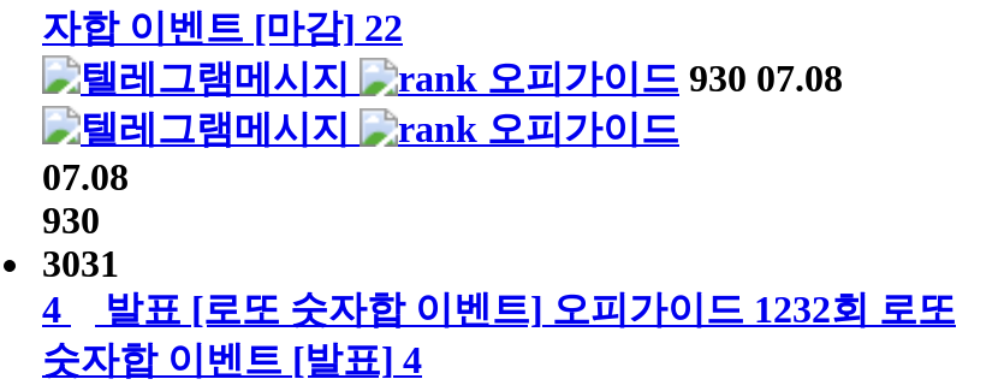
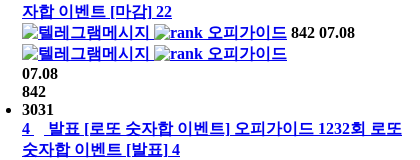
[477,57,843,98] 오피가이드 930 07.08 -> [203,24,355,41] 오피가이드 842 07.08
[42,199,100,240] 930 -> [22,83,46,100] 842

